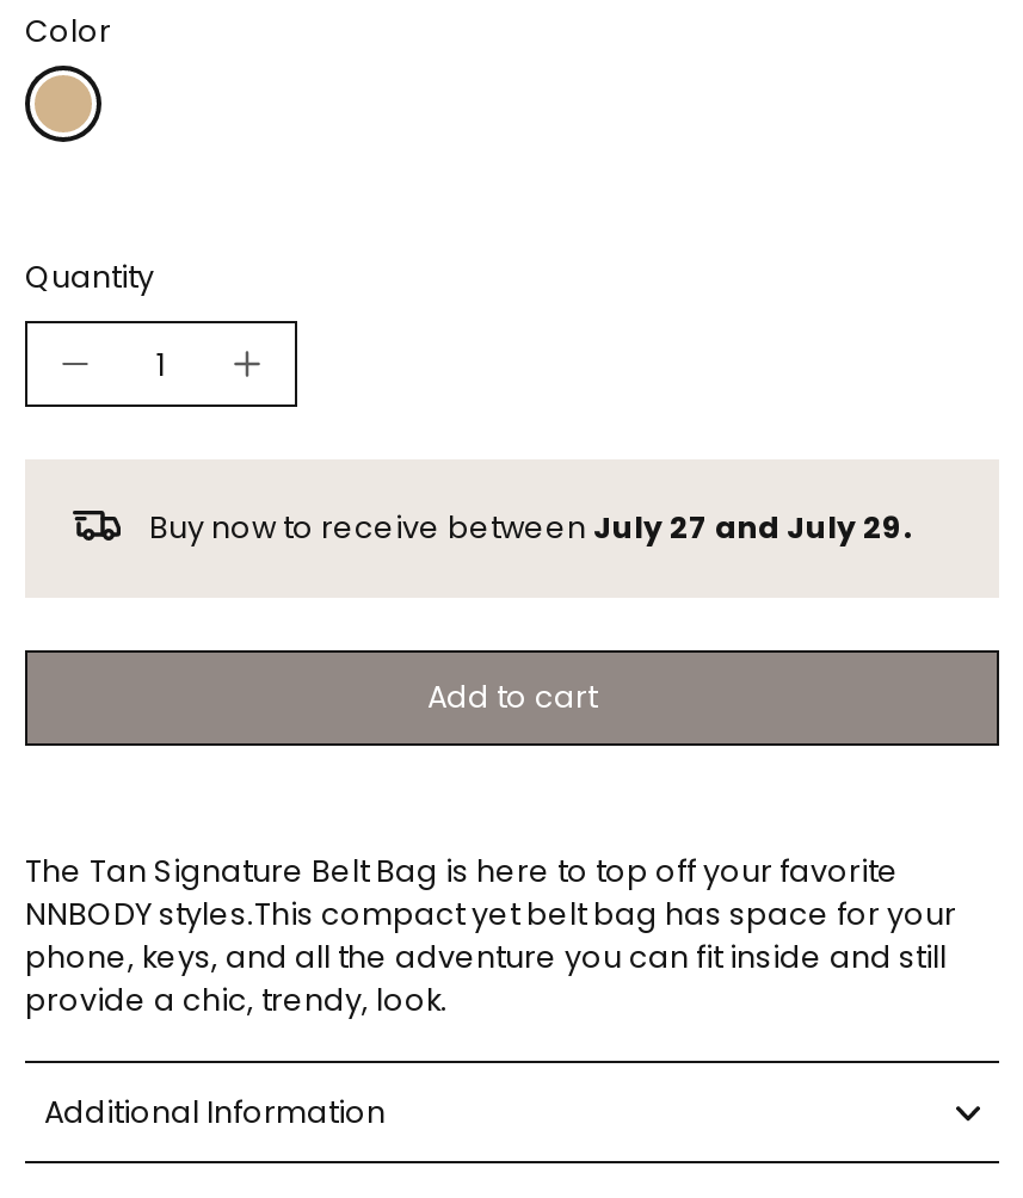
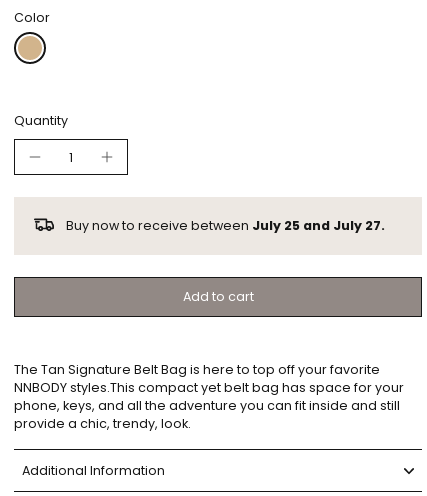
[149,508,913,549] Buy now to receive between July 27 and July 29. -> [66,217,385,234] Buy now to receive between July 25 and July 27.

